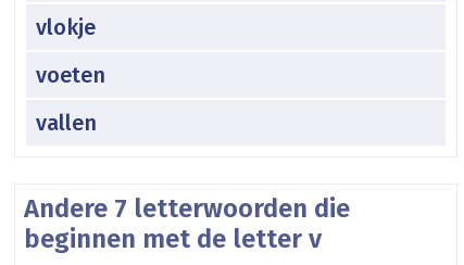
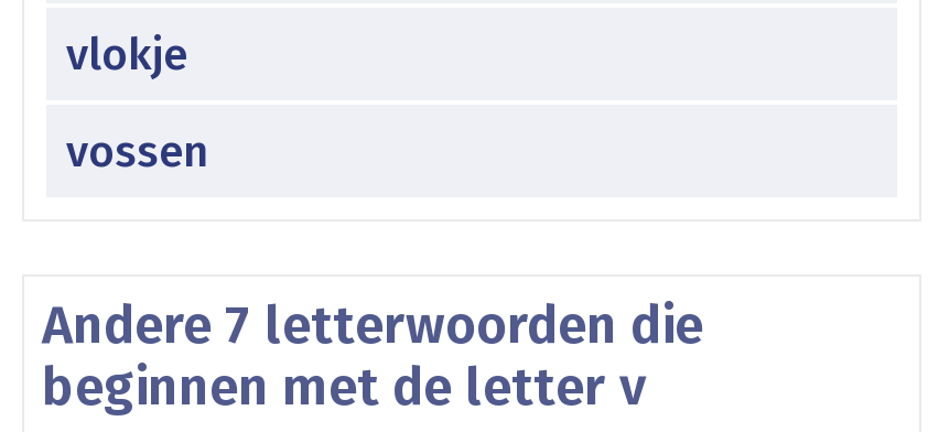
[36,62,105,136] voeten | vallen -> [66,124,209,177] vossen

